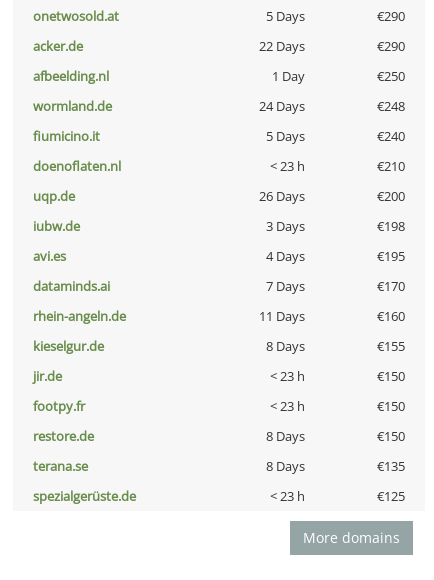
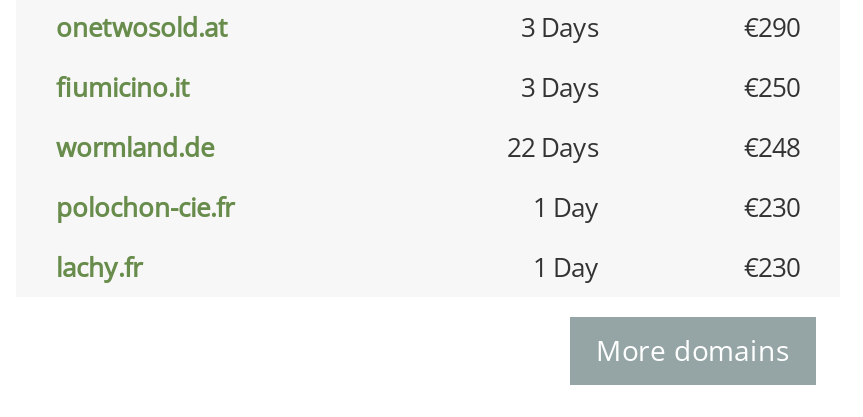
[265,7,304,25] 5 Days -> [521,9,599,45] 3 Days
[33,37,405,85] acker.de | 22 Days | €290 | afbeelding.nl | 1 Day -> [56,69,599,105] fiumicino.it | 3 Days
[258,97,304,115] 24 Days -> [507,129,599,165] 22 Days
[33,127,405,505] fiumicino.it | 5 Days | €240 | doenoflaten.nl | < 23 h | €210 | uqp.de | 26 Days | €200 | iubw.de | 3 Days | €198 | avi.es | 4 Days | €195 | dataminds.ai | 7 Days | €170 | rhein-angeln.de | 11 Days | €160 | kieselgur.de | 8 Days | €155 | jir.de | < 23 h | €150 | footpy.fr | < 23 h | €150 | restore.de | 8 Days | €150 | terana.se | 8 Days | €135 | spezialgerüste.de | < 23 h | €125 -> [56,189,800,285] polochon-cie.fr | 1 Day | €230 | lachy.fr | 1 Day | €230

